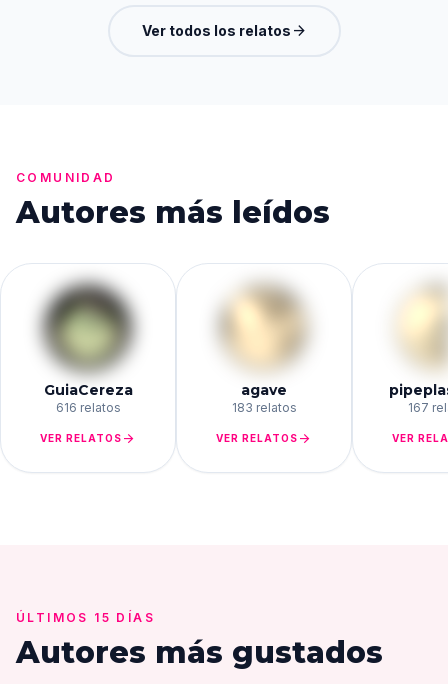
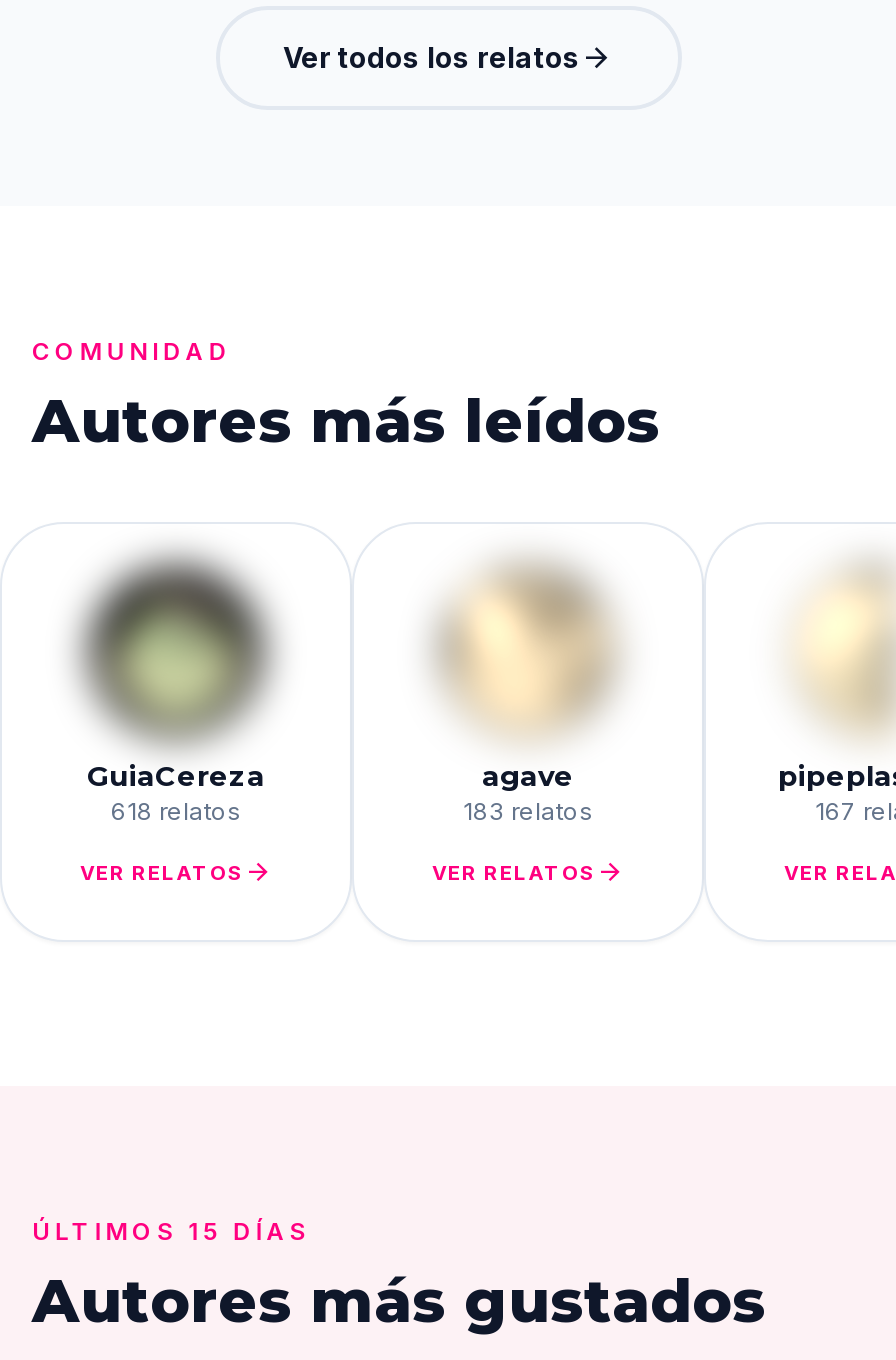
[55,400,120,415] 616 relatos -> [111,796,241,826] 618 relatos

